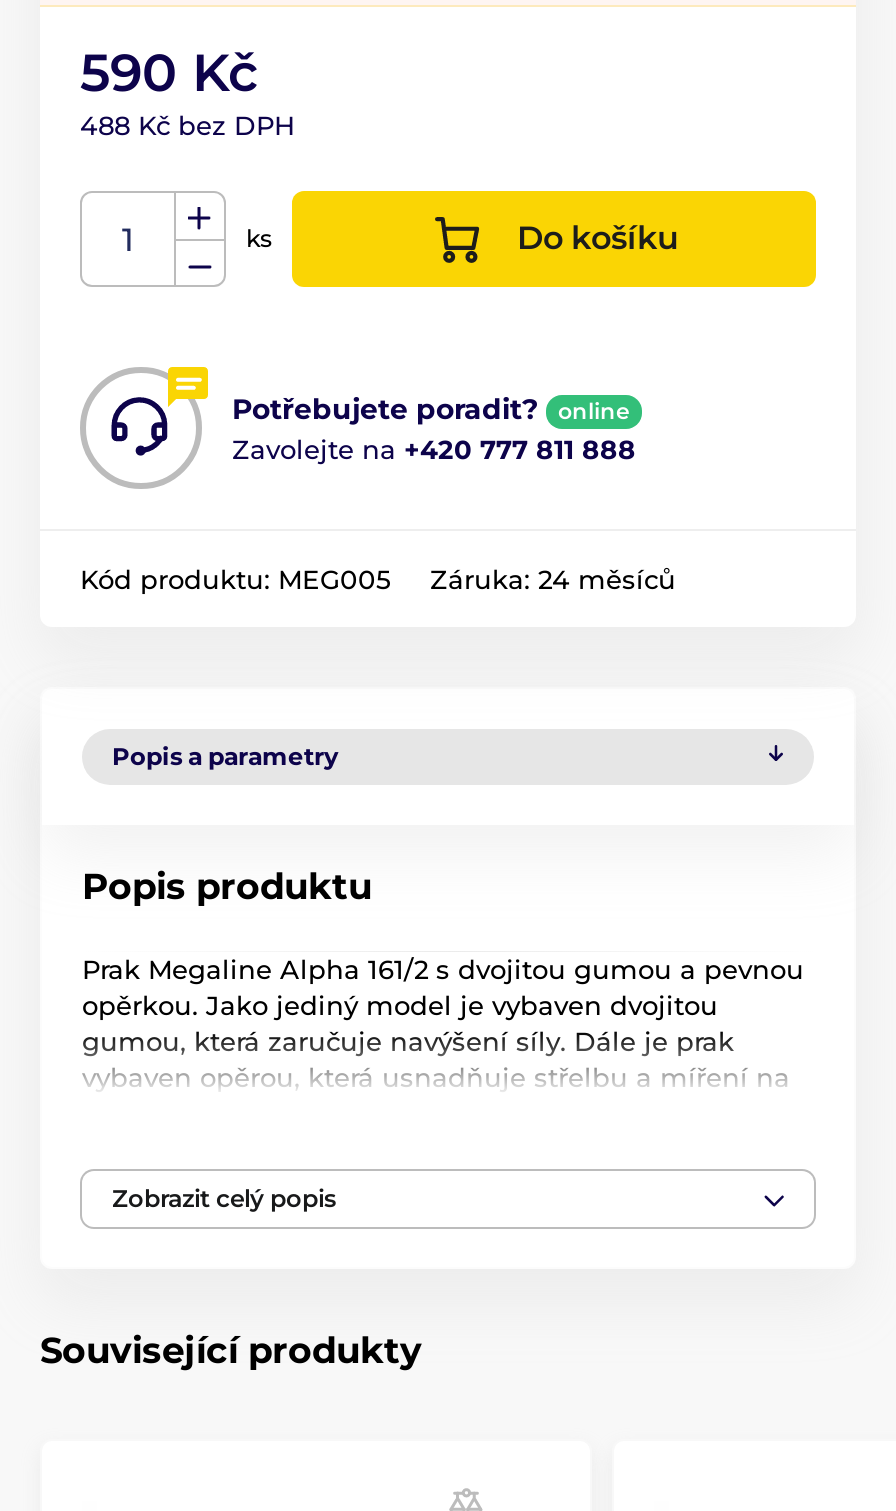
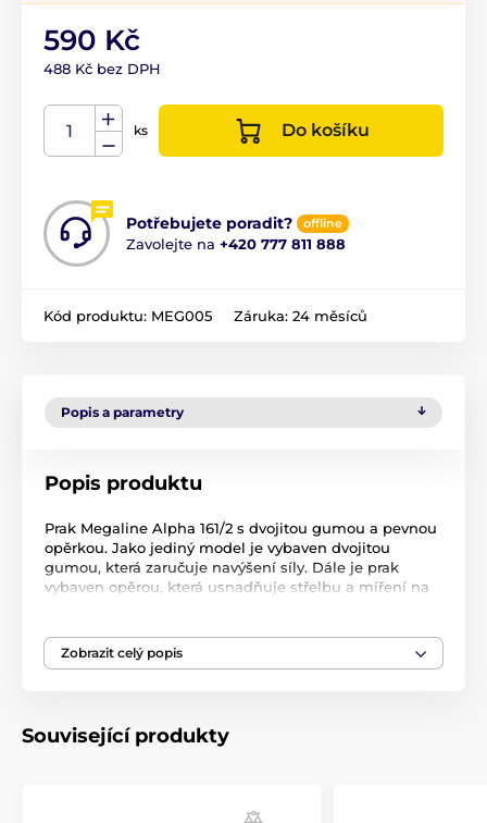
[558,396,630,424] online -> [303,216,342,231] offline

